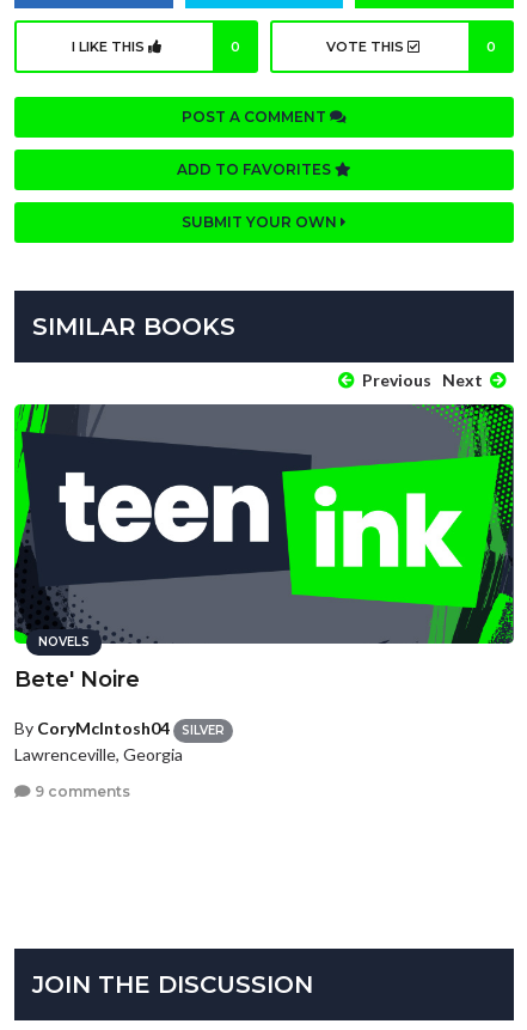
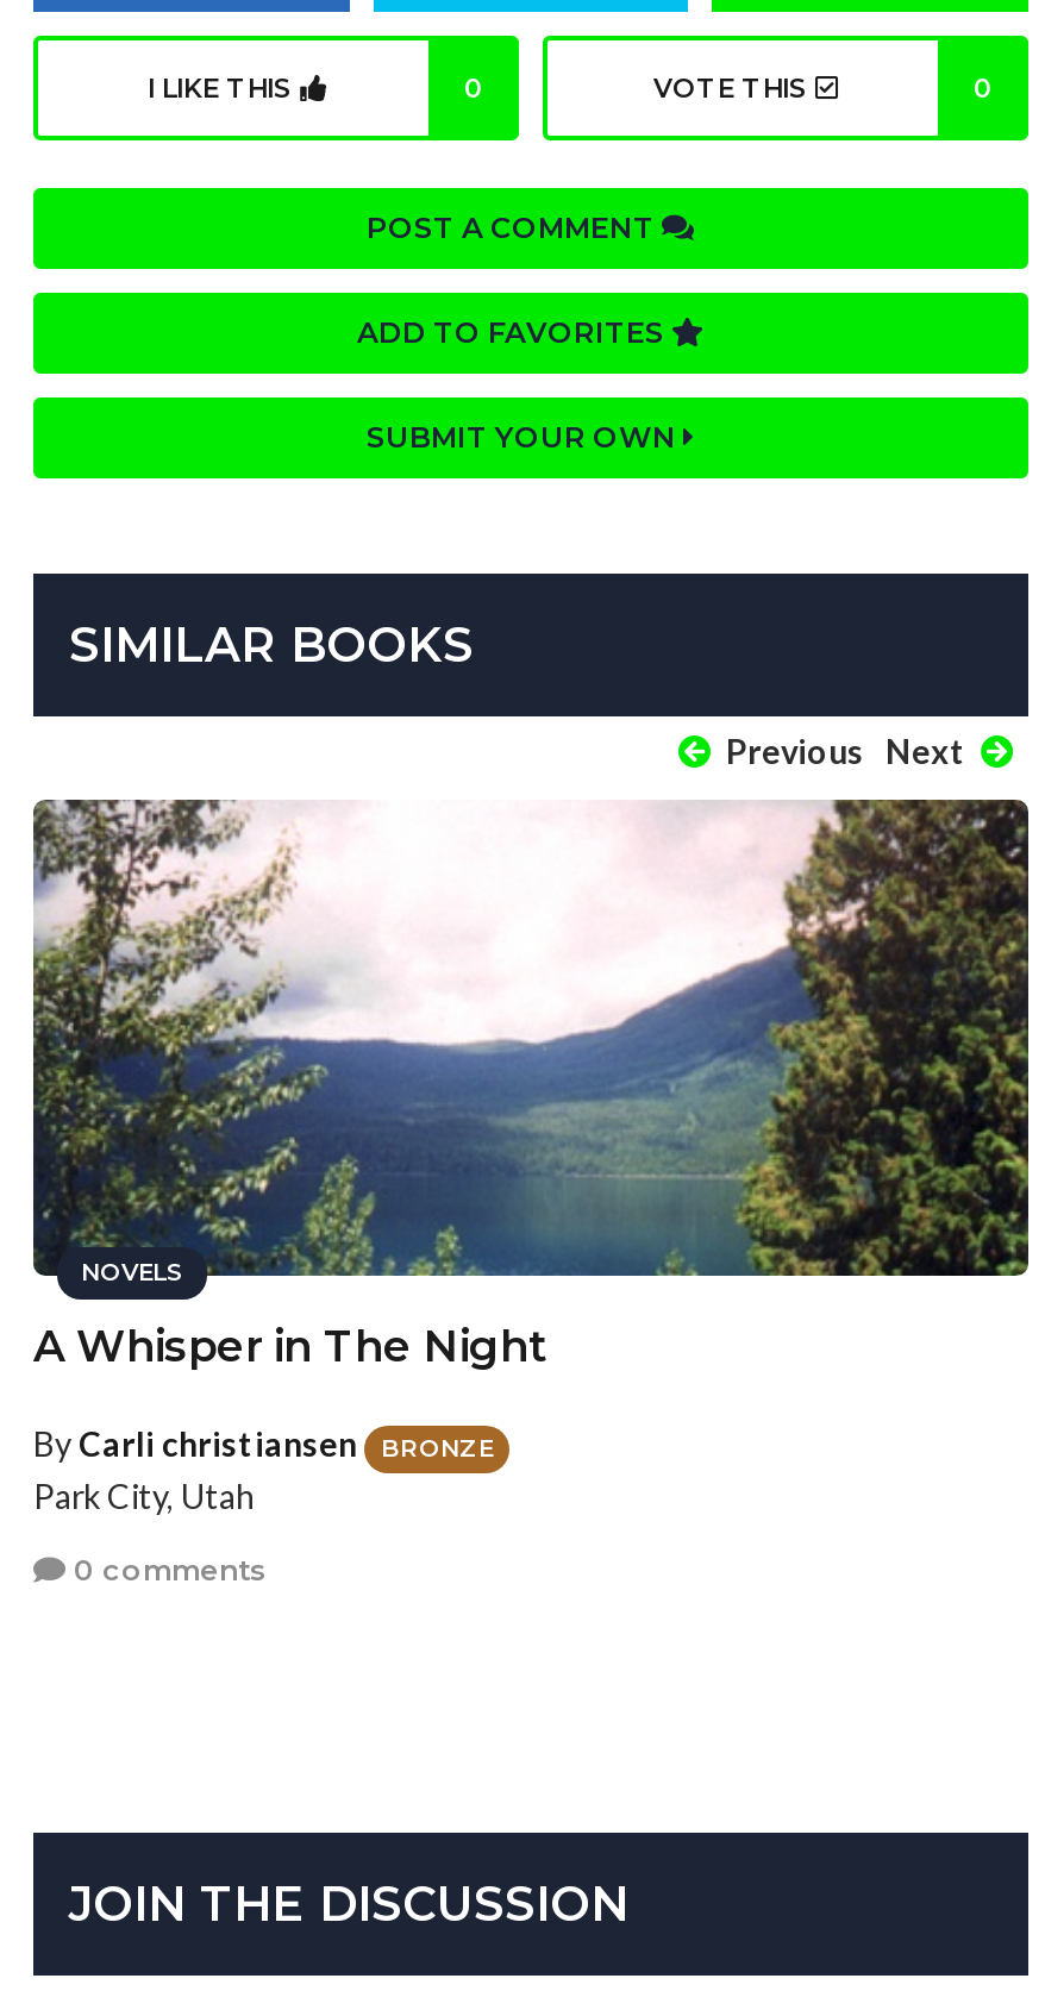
[13,403,514,693] [image] | Bete' Noire -> [31,797,1028,1374] [image] | A Whisper in The Night
[14,718,225,764] By CoryMcIntosh04 | SILVER | Lawrenceville, Georgia -> [33,1424,493,1515] By Carli christiansen | BRONZE | Park City, Utah
[31,782,130,800] 9 comments -> [67,1552,267,1588] 0 comments

